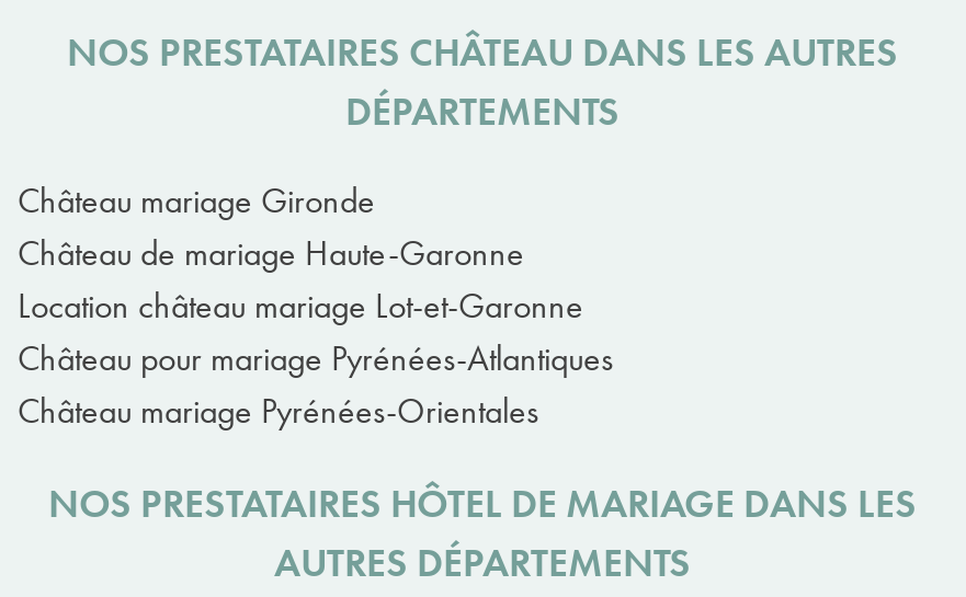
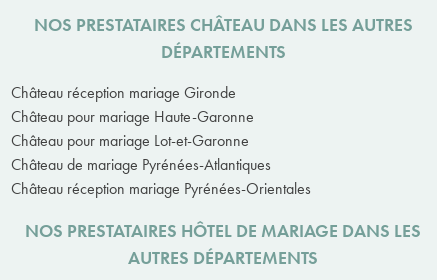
[18,177,614,433] Château mariage Gironde | Château de mariage Haute-Garonne | Location château mariage Lot-et-Garonne | Château pour mariage Pyrénées-Atlantiques | Château mariage Pyrénées-Orientales -> [11,82,311,199] Château réception mariage Gironde | Château pour mariage Haute-Garonne | Château pour mariage Lot-et-Garonne | Château de mariage Pyrénées-Atlantiques | Château réception mariage Pyrénées-Orientales

